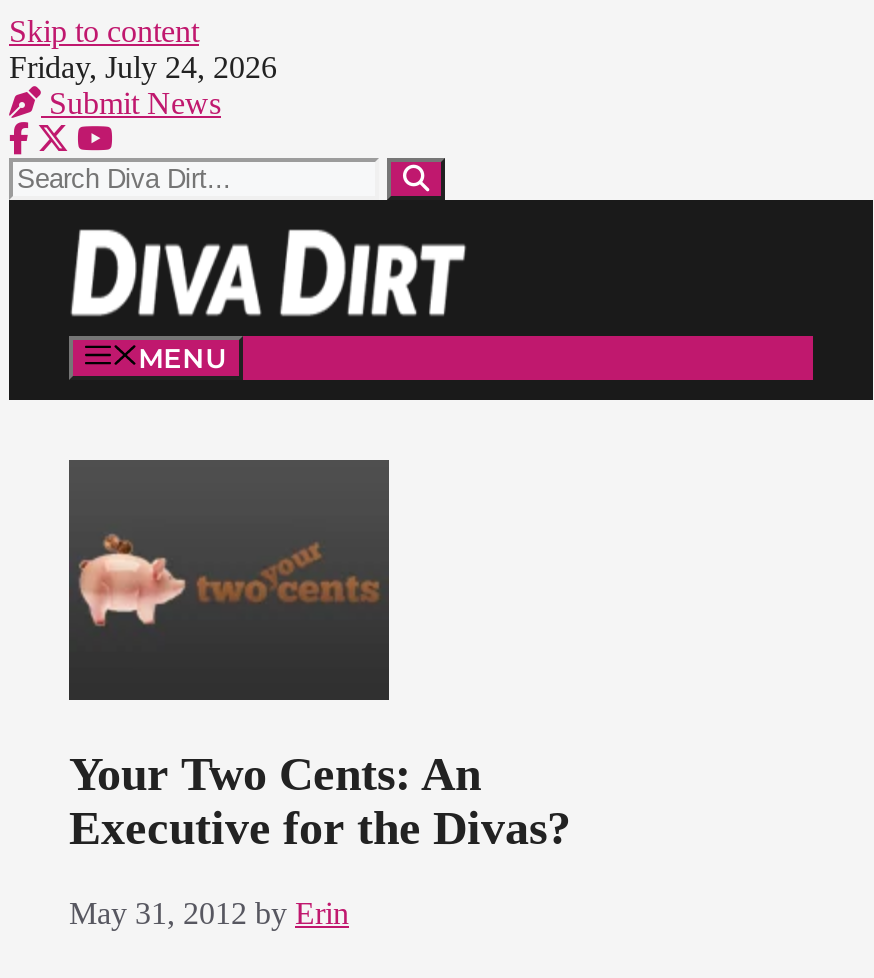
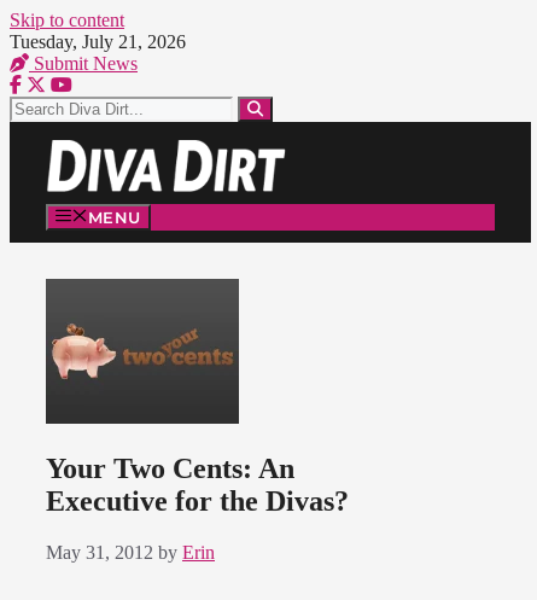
[9,50,277,84] Friday, July 24, 2026 -> [10,31,186,52] Tuesday, July 21, 2026

